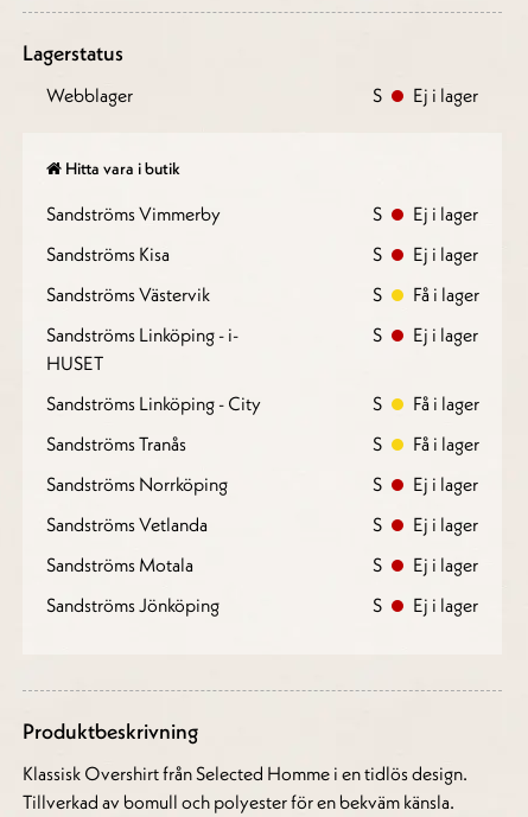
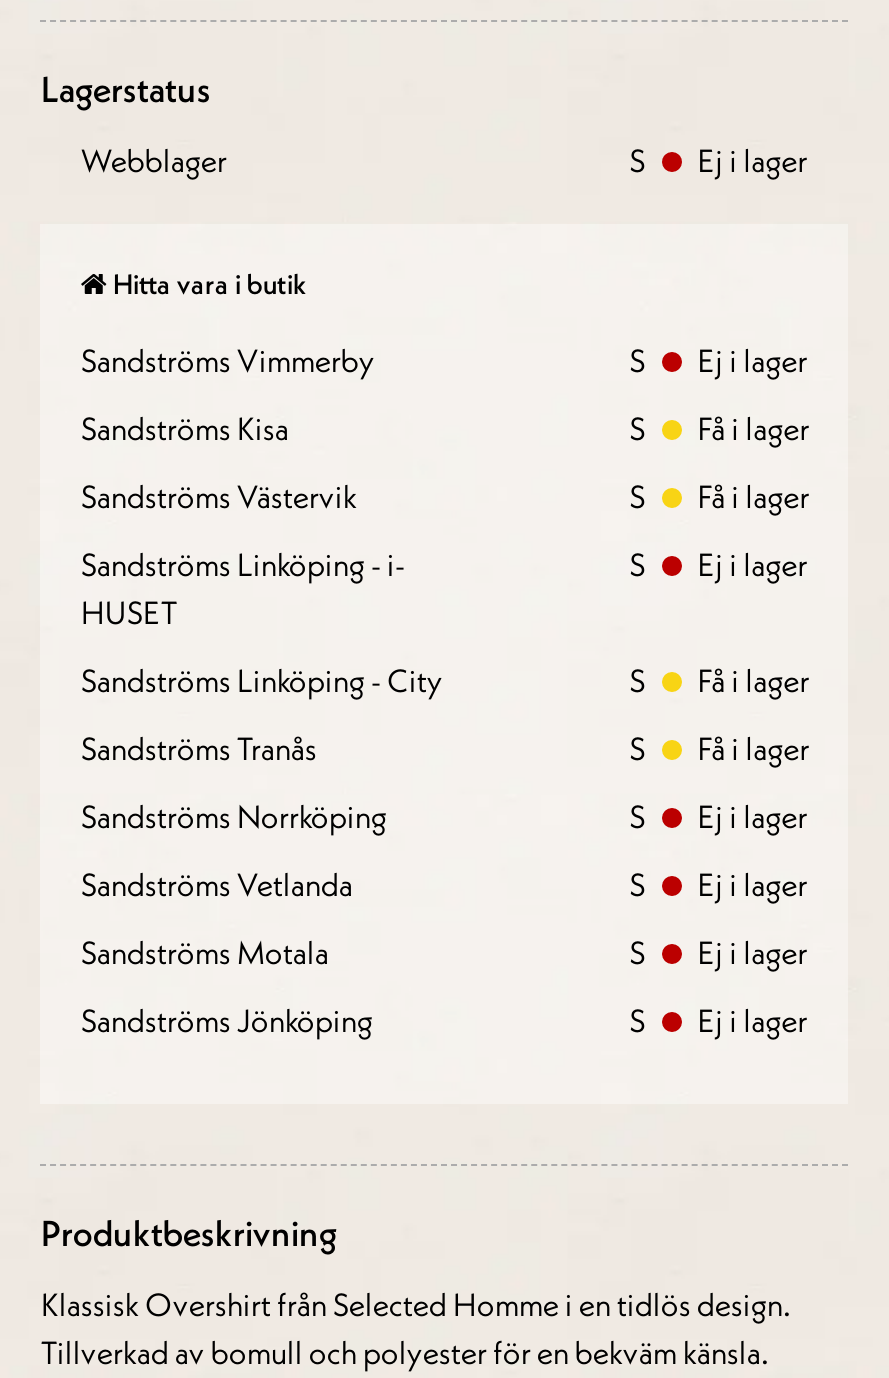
[412,242,478,266] Ej i lager -> [697,409,809,449] Få i lager

